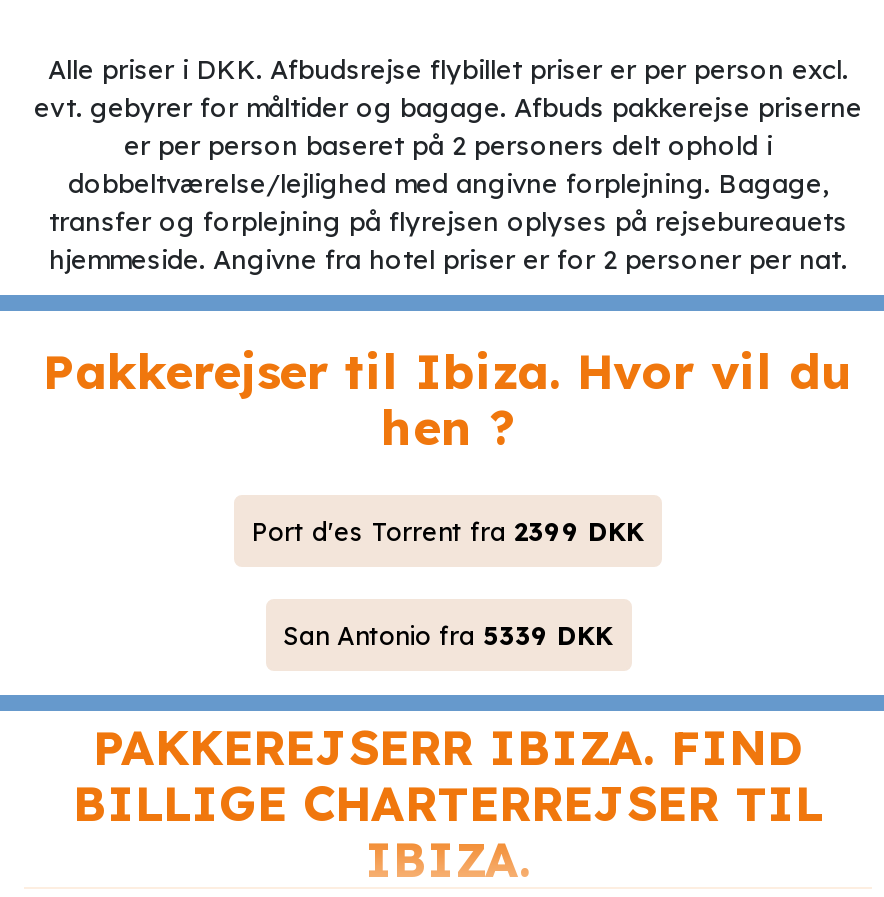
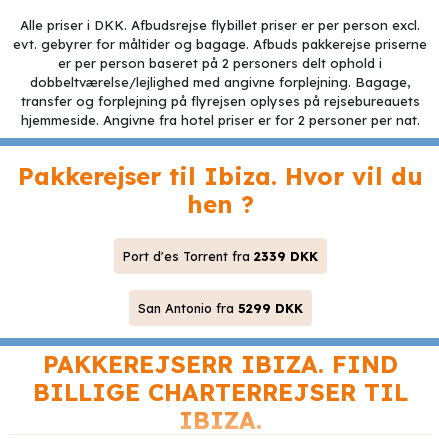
[252,516,644,548] Port d'es Torrent fra 2399 DKK -> [122,248,317,264] Port d'es Torrent fra 2339 DKK
[283,620,613,652] San Antonio fra 5339 DKK -> [137,300,302,316] San Antonio fra 5299 DKK

